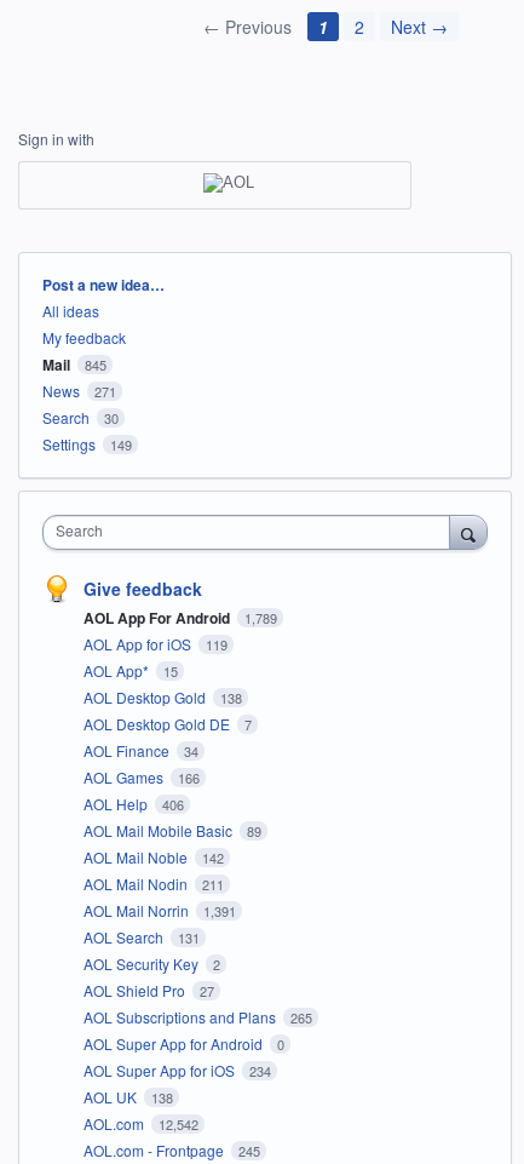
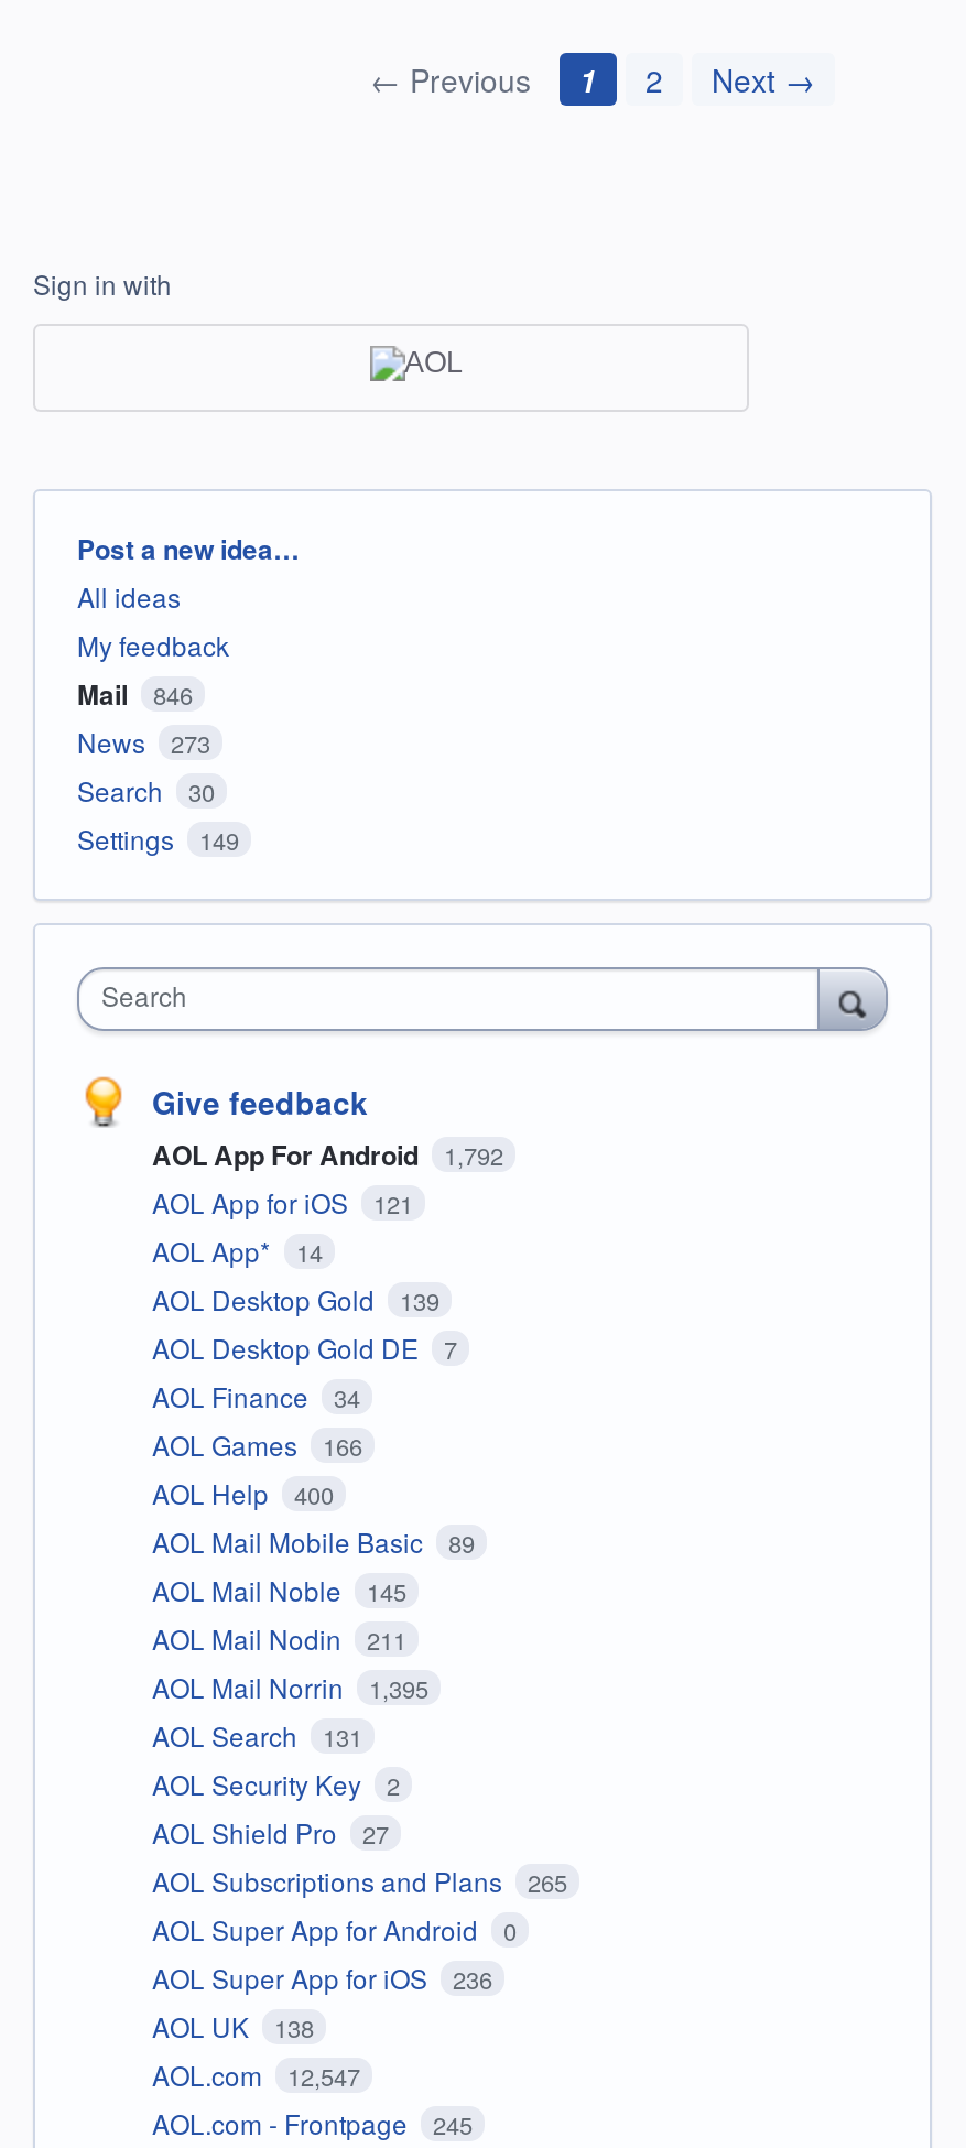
[42,354,106,376] Mail 845 -> [77,675,193,714] Mail 846
[42,381,116,401] News 271 -> [77,723,210,761] News 273
[84,607,277,629] AOL App For Android 1,789 -> [152,1135,503,1175] AOL App For Android 1,792
[84,634,227,654] AOL App for iOS 119 -> [152,1183,413,1221] AOL App for iOS 121
[84,660,177,681] AOL App* 15 -> [152,1232,323,1269] AOL App* 14
[84,687,241,708] AOL Desktop Gold 138 -> [152,1280,439,1318] AOL Desktop Gold 139
[84,794,183,814] AOL Help 406 -> [152,1474,334,1512] AOL Help 400
[84,847,223,867] AOL Mail Noble 142 -> [152,1571,406,1609] AOL Mail Noble 145
[84,900,235,921] AOL Mail Norrin 1,391 -> [152,1668,428,1706] AOL Mail Norrin 1,395
[84,1060,270,1081] AOL Super App for iOS 234 -> [152,1959,492,1996] AOL Super App for iOS 236
[84,1113,198,1134] AOL.com 12,542 -> [152,2056,360,2093] AOL.com 12,547

